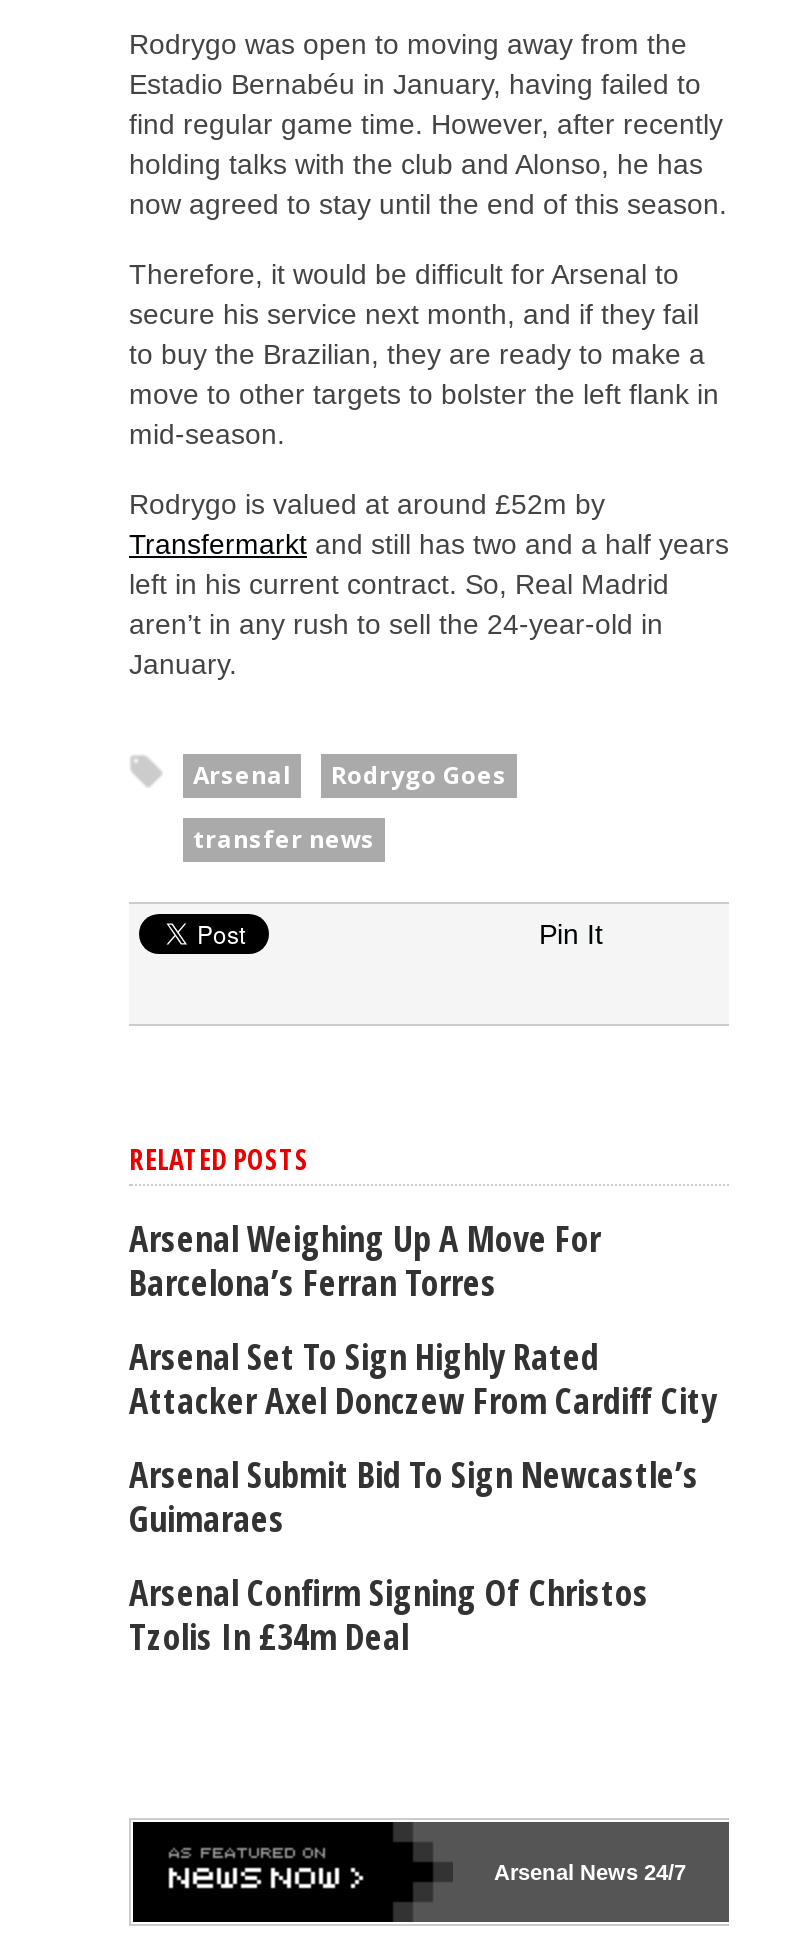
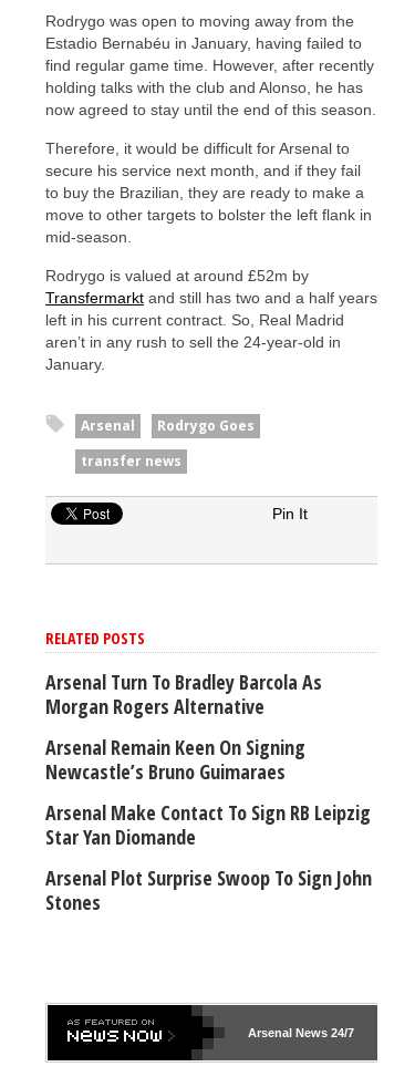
[129,1213,601,1305] Arsenal Weighing Up A Move For | Barcelona’s Ferran Torres -> [45,668,322,719] Arsenal Turn To Bradley Barcola As | Morgan Rogers Alternative
[129,1331,717,1423] Arsenal Set To Sign Highly Rated | Attacker Axel Donczew From Cardiff City -> [45,733,305,784] Arsenal Remain Keen On Signing | Newcastle’s Bruno Guimaraes
[129,1449,699,1541] Arsenal Submit Bid To Sign Newcastle’s | Guimaraes -> [45,799,371,850] Arsenal Make Contact To Sign RB Leipzig | Star Yan Diomande
[129,1567,649,1659] Arsenal Confirm Signing Of Christos | Tzolis In £34m Deal -> [45,864,372,915] Arsenal Plot Surprise Swoop To Sign John | Stones

